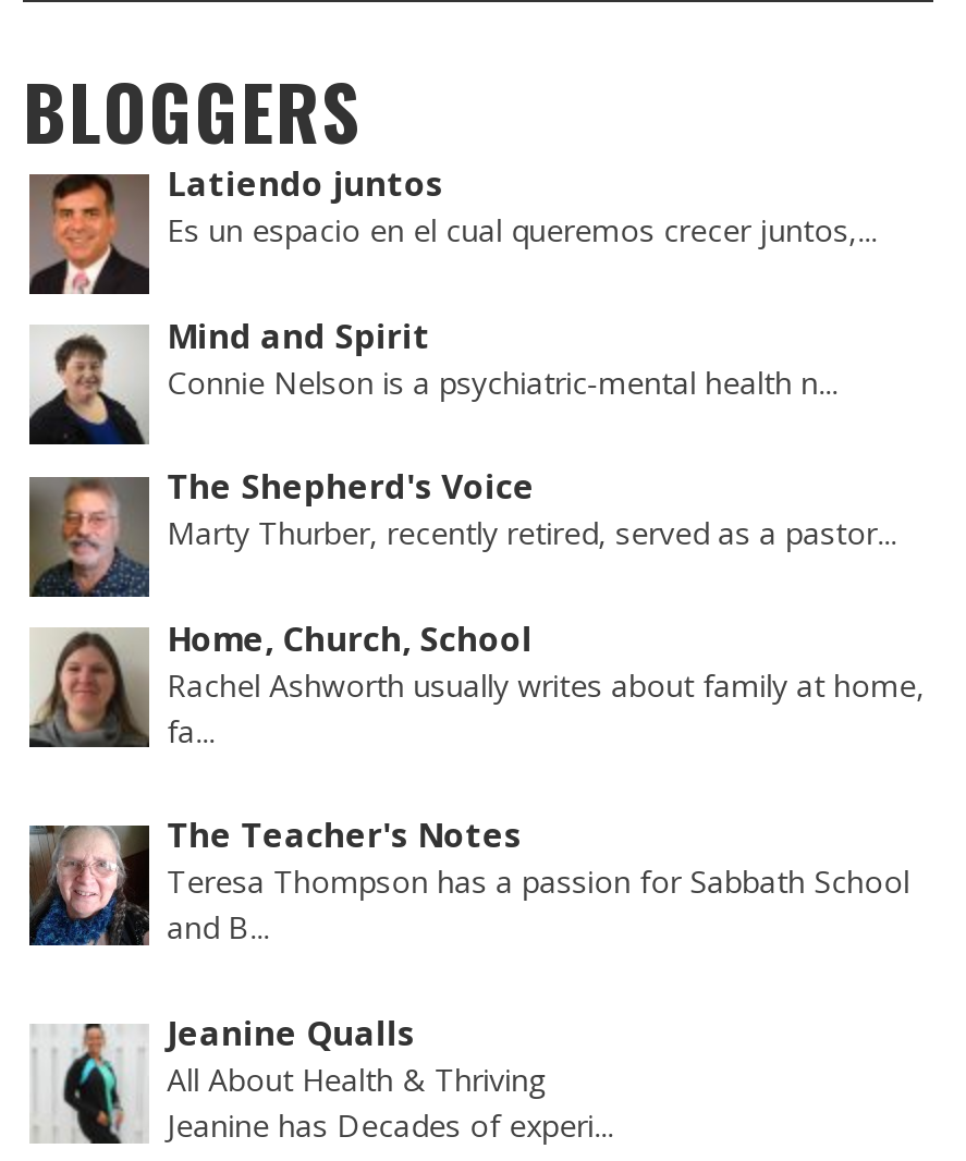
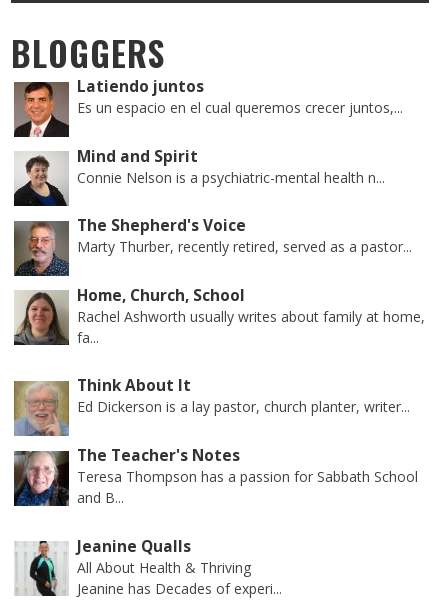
none -> [14,375,410,436] [image] | Think About It | Ed Dickerson is a lay pastor, church planter, writer...

